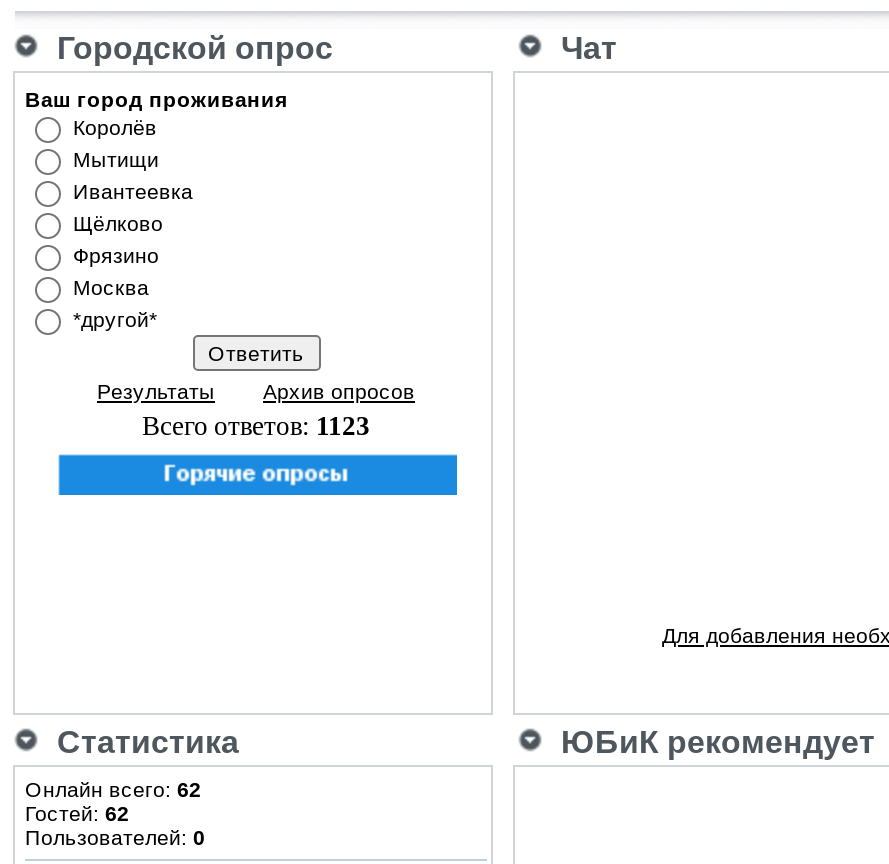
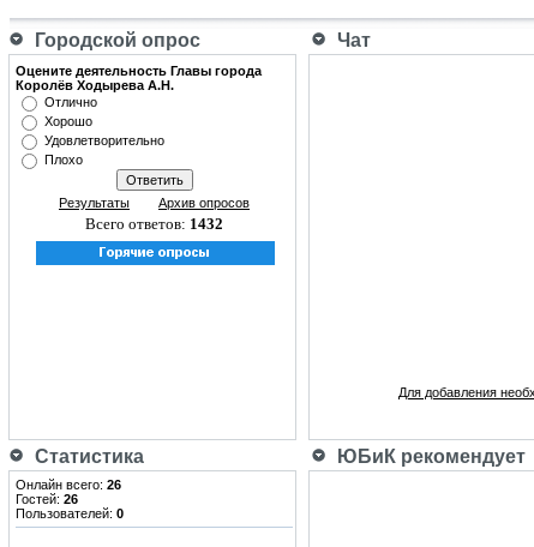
[25,87,287,331] Ваш город проживания | Королёв | Мытищи | Ивантеевка | Щёлково | Фрязино | Москва | *другой* -> [16,64,262,167] Оцените деятельность Главы города | Королёв Ходырева А.Н. | Отлично | Хорошо | Удовлетворительно | Плохо
moved [97,379,415,403] -> [59,196,250,210]: Результаты | Архив опросов
[142,411,370,441] Всего ответов: 1123 -> [85,215,223,233] Всего ответов: 1432
[25,777,201,801] Онлайн всего: 62 -> [16,477,121,492] Онлайн всего: 26
[25,801,129,825] Гостей: 62 -> [16,492,78,506] Гостей: 26

